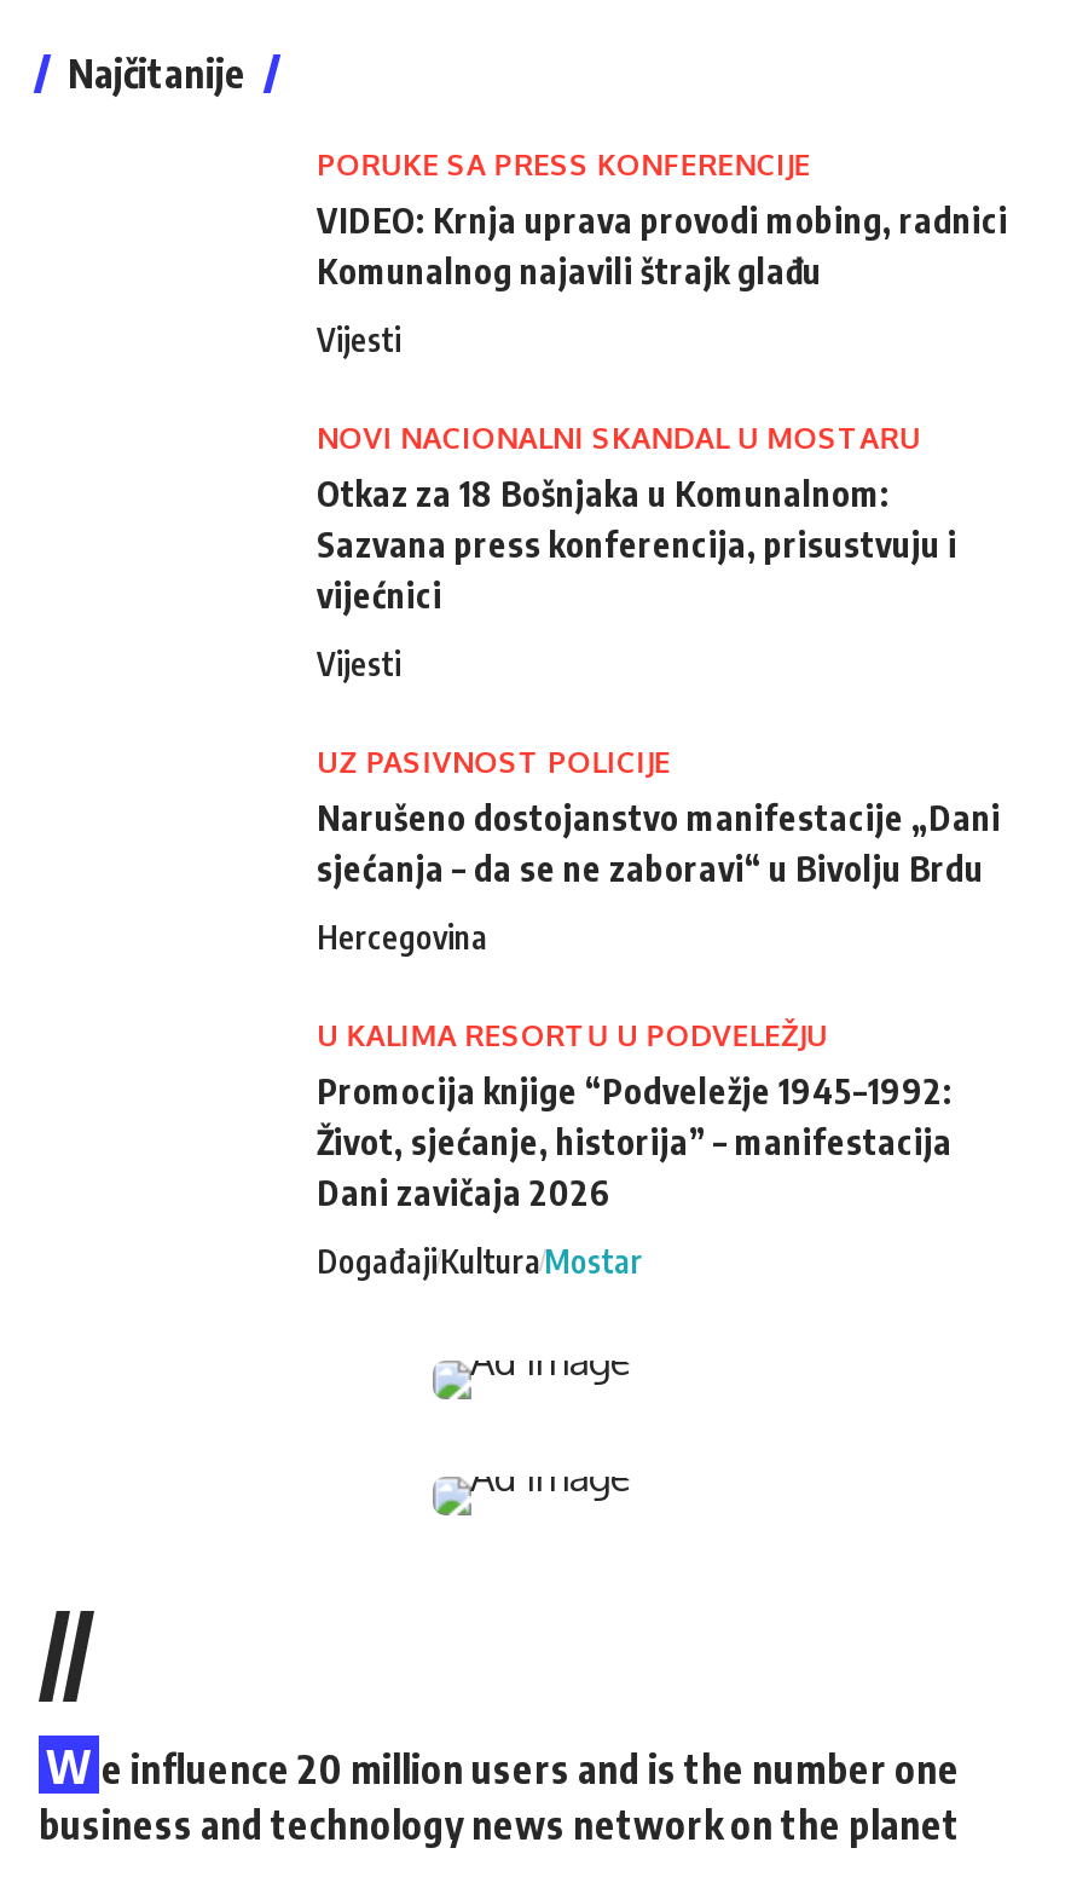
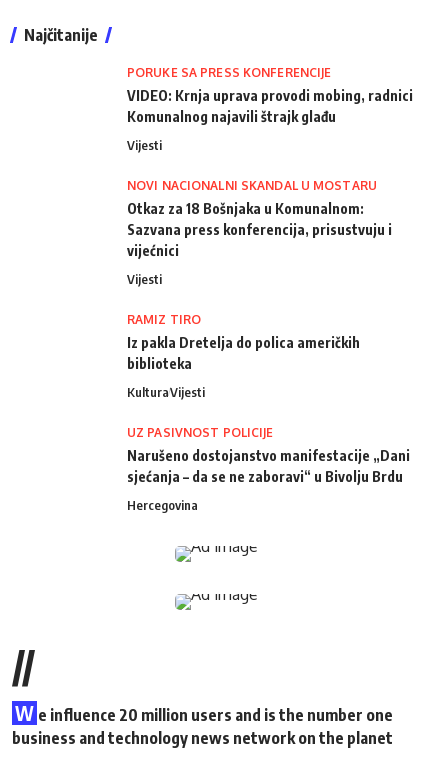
none -> [127,312,360,400] RAMIZ TIRO | Iz pakla Dretelja do polica američkih | biblioteka | KulturaVijesti
moved [317,743,1001,956] -> [127,425,410,513]: UZ PASIVNOST POLICIJE | Narušeno dostojanstvo manifestacije „Dani | sjećanja – da se ne zaboravi“ u Bivolju Brdu | Hercegovina
[317,1016,953,1280] U KALIMA RESORTU U PODVELEŽJU | Promocija knjige “Podveležje 1945–1992: | Život, sjećanje, historija” – manifestacija | Dani zavičaja 2026 | DogađajiKultura Mostar -> none

